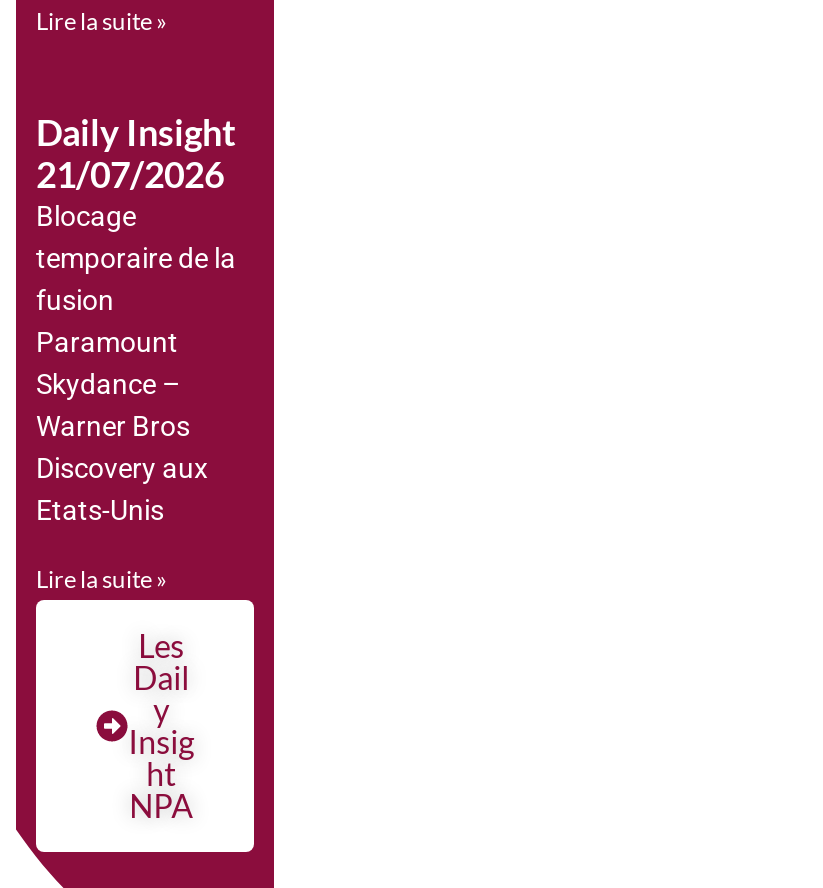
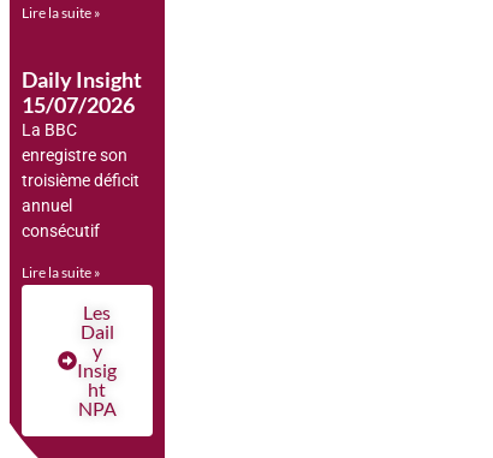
[36,153,236,527] 21/07/2026 | Blocage | temporaire de la | fusion | Paramount | Skydance – | Warner Bros | Discovery aux | Etats-Unis -> [22,92,139,241] 15/07/2026 | La BBC | enregistre son | troisième déficit | annuel | consécutif

